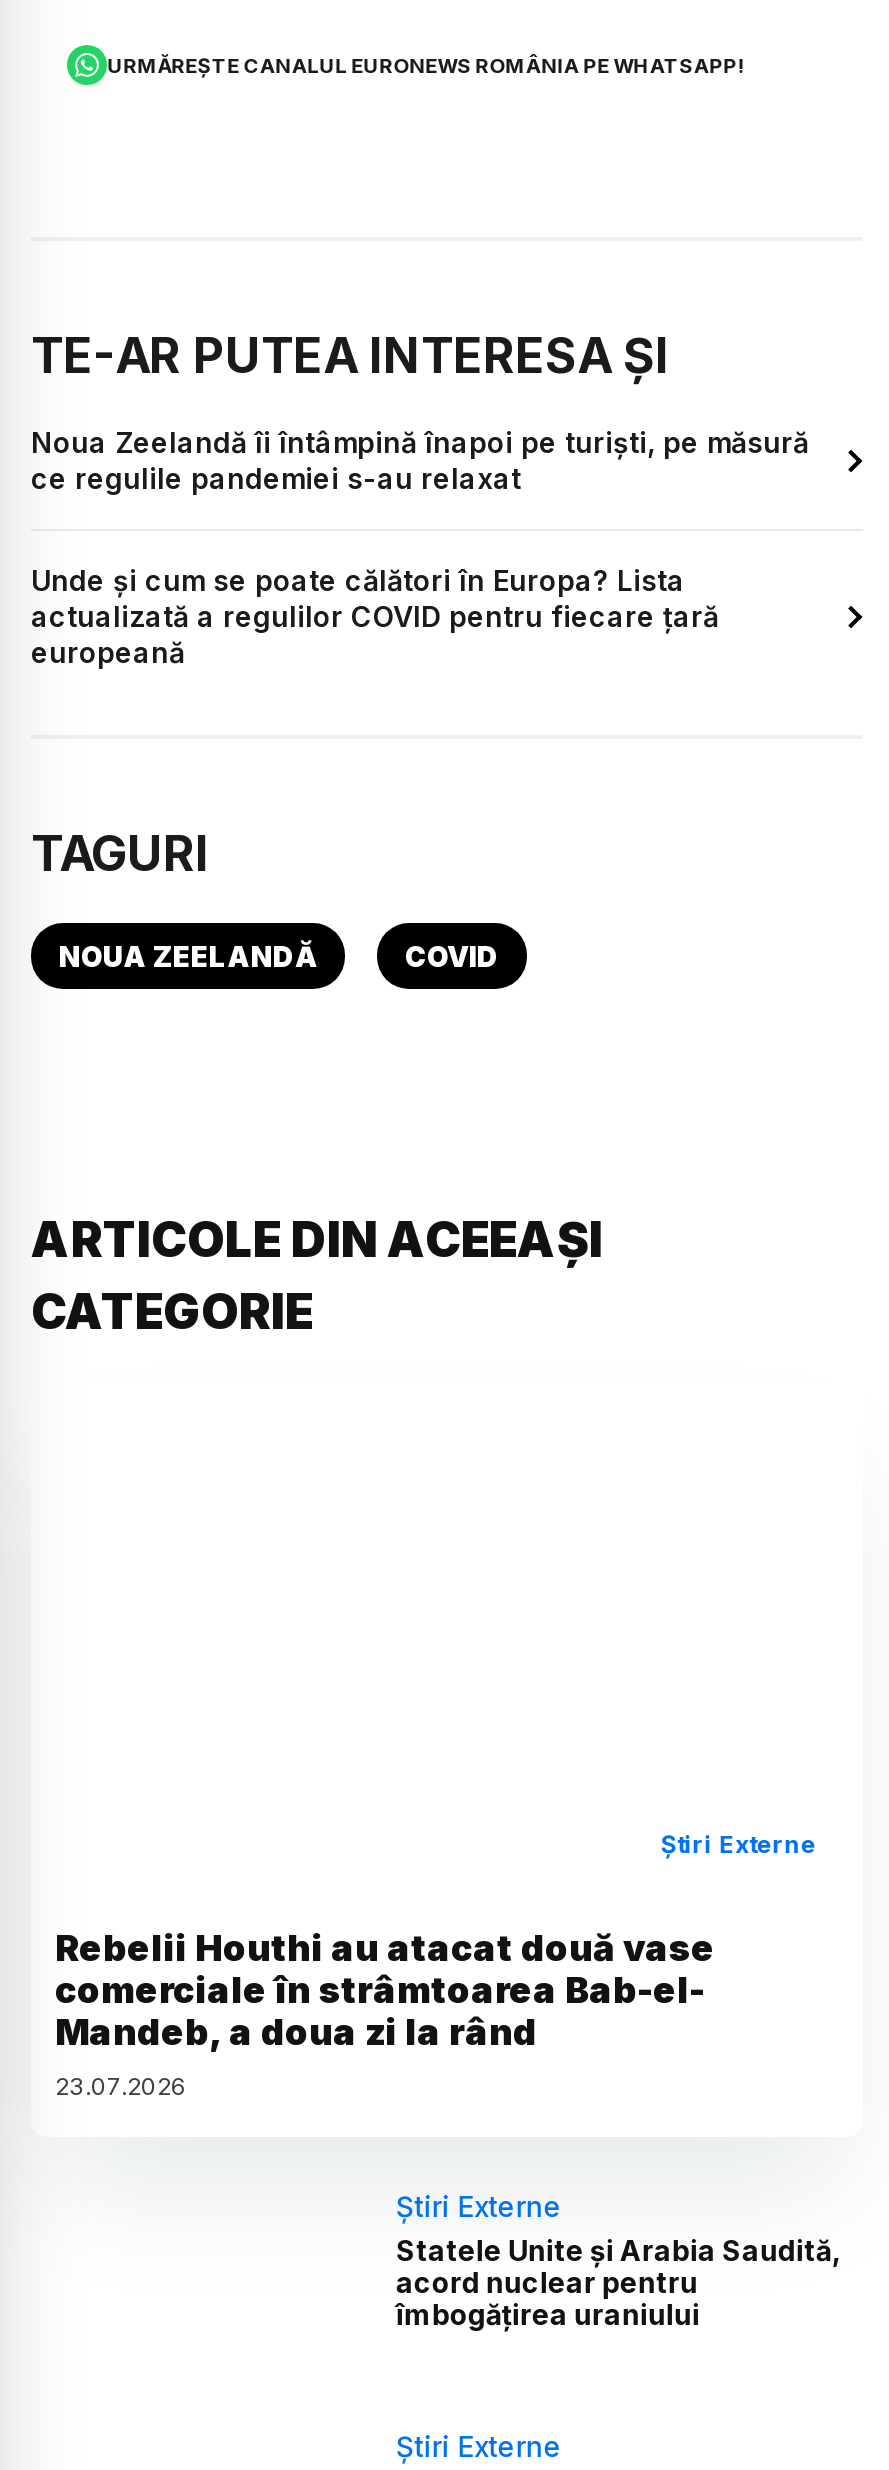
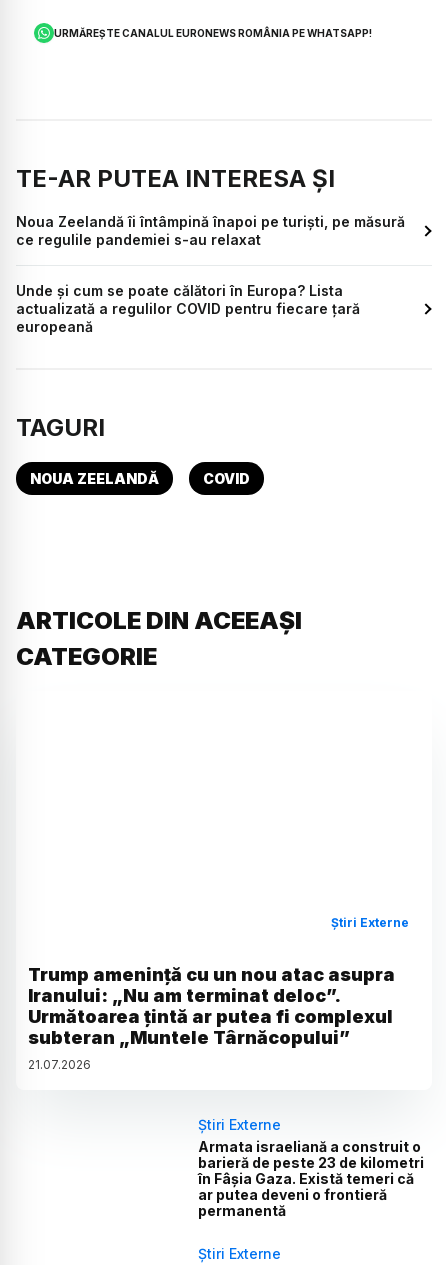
[55,1927,715,2101] Rebelii Houthi au atacat două vase | comerciale în strâmtoarea Bab-el- | Mandeb, a doua zi la rând | 23.07.2026 -> [28,964,395,1072] Trump amenință cu un nou atac asupra | Iranului: „Nu am terminat deloc”. | Următoarea țintă ar putea fi complexul | subteran „Muntele Târnăcopului” | 21.07.2026
[396,2233,842,2331] Statele Unite și Arabia Saudită, | acord nuclear pentru | îmbogățirea uraniului -> [198,1138,424,1219] Armata israeliană a construit o | barieră de peste 23 de kilometri | în Fâșia Gaza. Există temeri că | ar putea deveni o frontieră | permanentă

